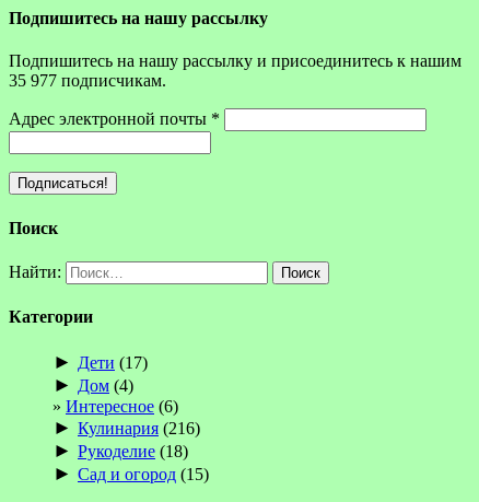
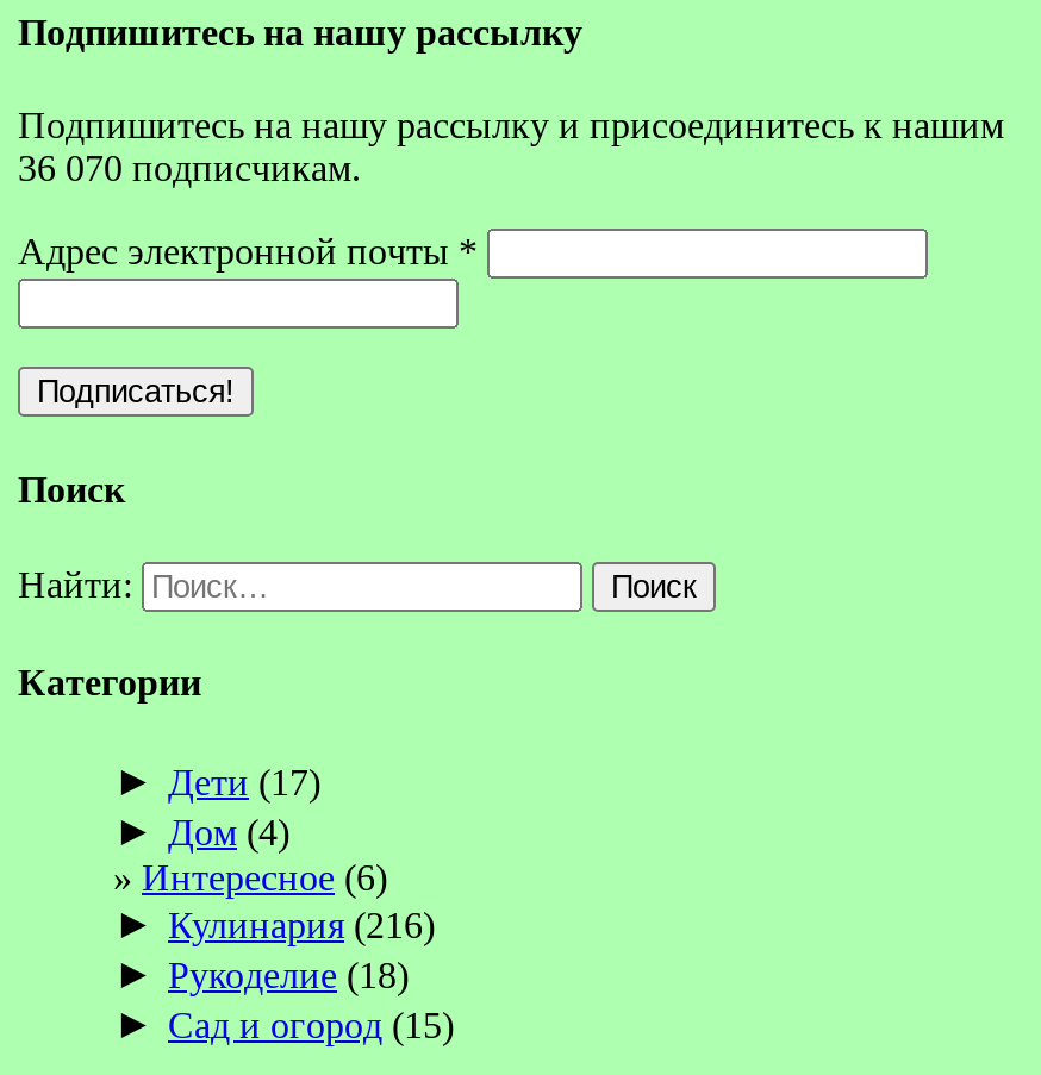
[9,72,166,90] 35 977 подписчикам. -> [18,149,361,189] 36 070 подписчикам.

